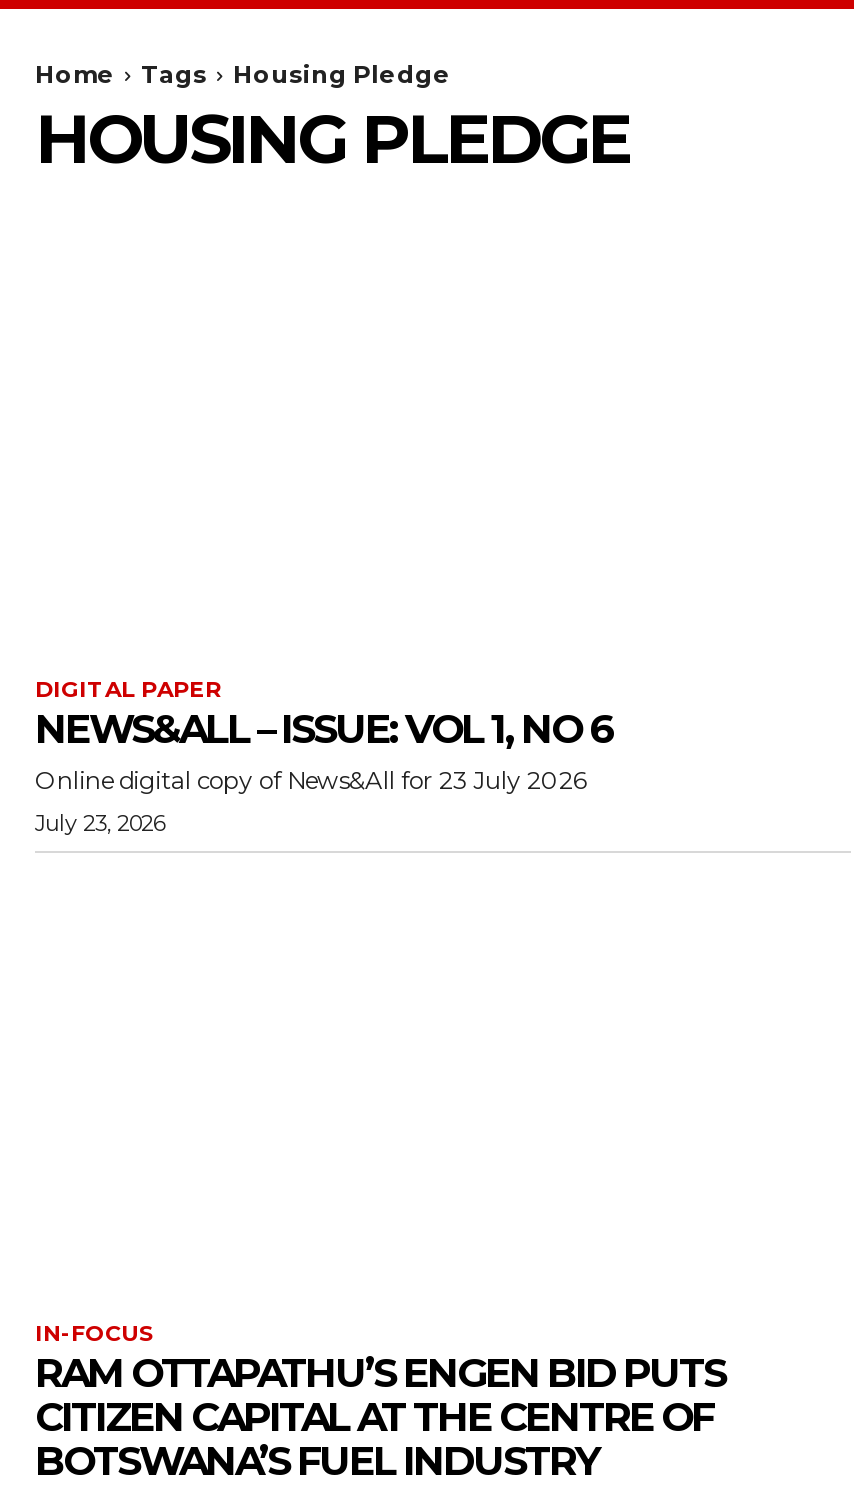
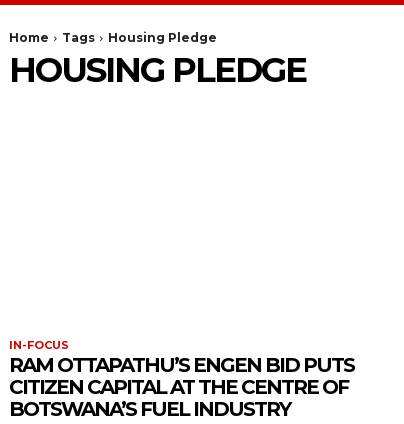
[35,674,611,836] DIGITAL PAPER | NEWS&ALL – ISSUE: VOL 1, NO 6 | Online digital copy of News&All for 23 July 2026 | July 23, 2026 -> none

